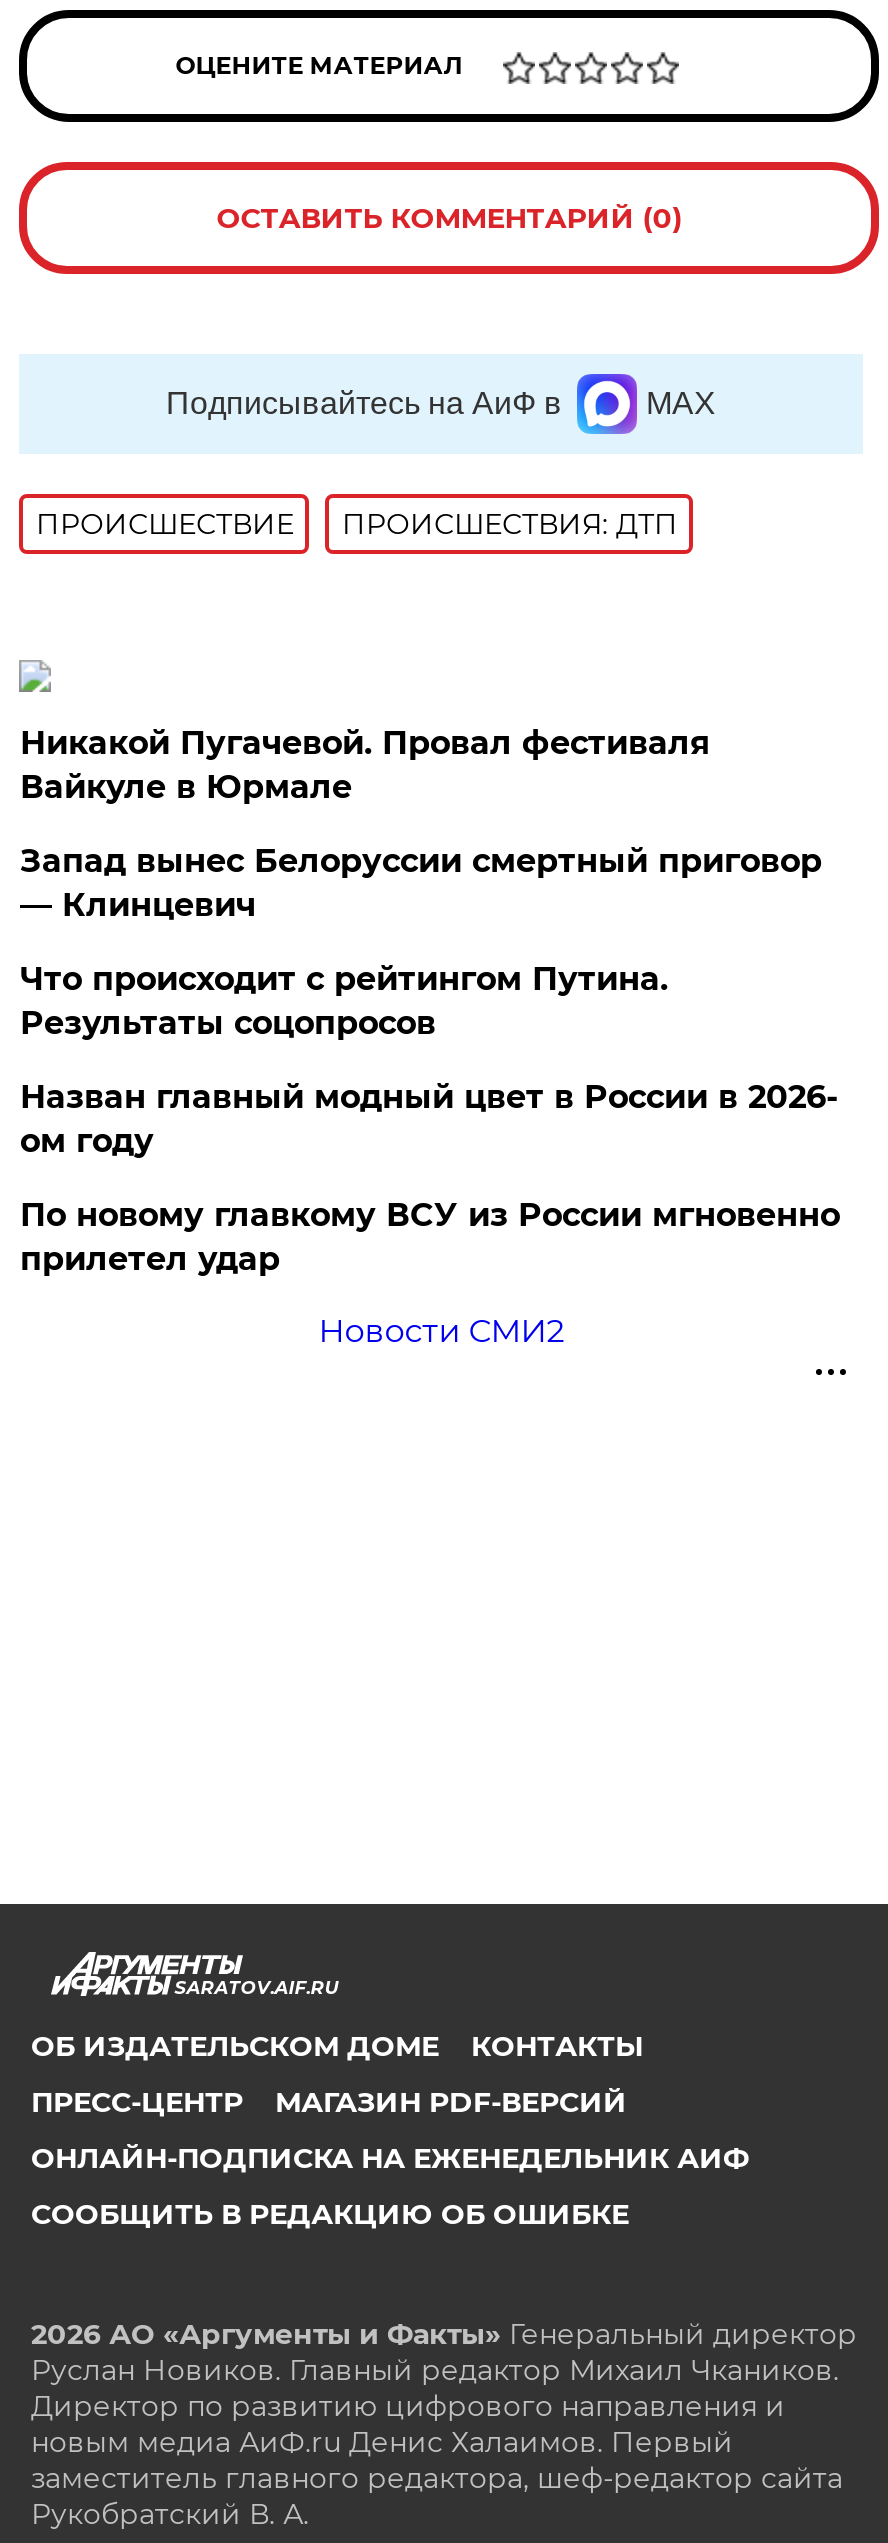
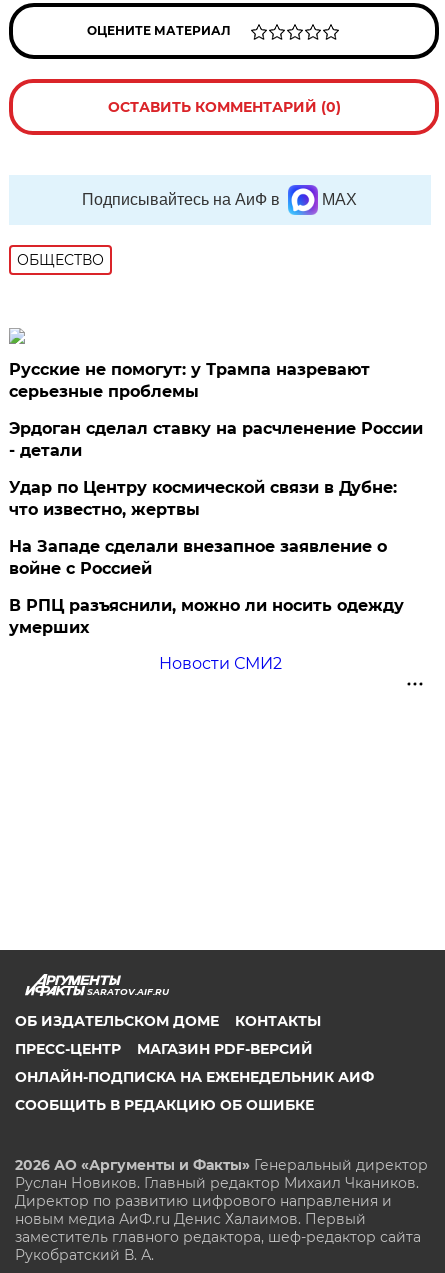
[36,507,678,543] ПРОИСШЕСТВИE | ПРОИСШЕСТВИЯ: ДТП -> [17,251,104,269] ОБЩЕСТВО
[20,725,710,807] Никакой Пугачевой. Провал фестиваля | Вайкуле в Юрмале -> [9,360,370,401] Русские не помогут: у Трампа назревают | серьезные проблемы
[20,843,822,925] Запад вынес Белоруссии смертный приговор | — Клинцевич -> [9,419,423,460] Эрдоган сделал ставку на расчленение России | - детали
[20,961,668,1043] Что происходит с рейтингом Путина. | Результаты соцопросов -> [9,478,397,519] Удар по Центру космической связи в Дубне: | что известно, жертвы
[20,1079,838,1161] Назван главный модный цвет в России в 2026- | ом году -> [9,537,387,578] На Западе сделали внезапное заявление о | войне с Россией
[20,1197,840,1279] По новому главкому ВСУ из России мгновенно | прилетел удар -> [9,596,404,637] В РПЦ разъяснили, можно ли носить одежду | умерших

